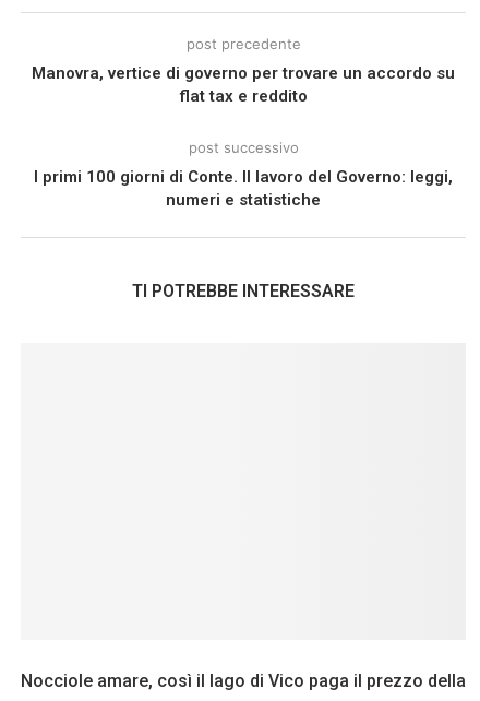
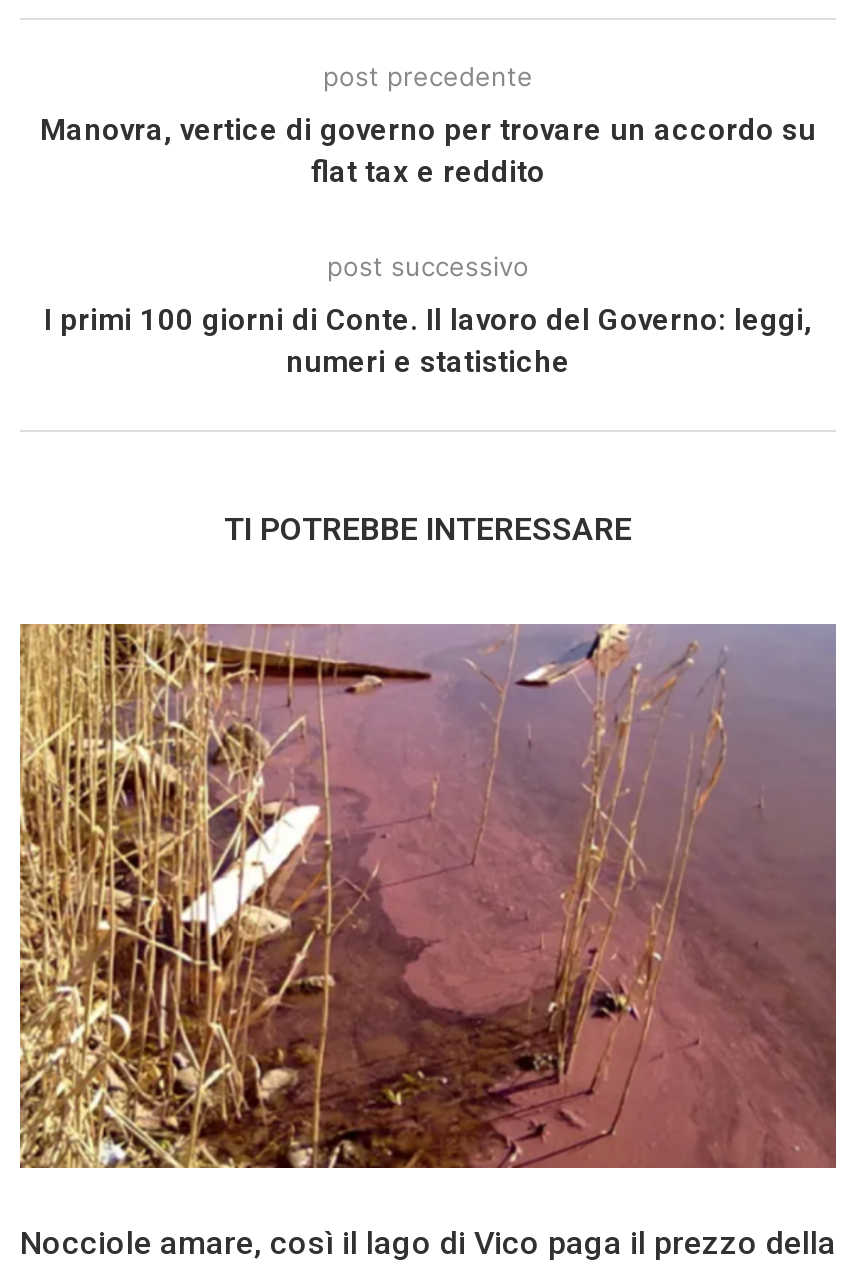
none -> [18,621,838,1171] [image]

